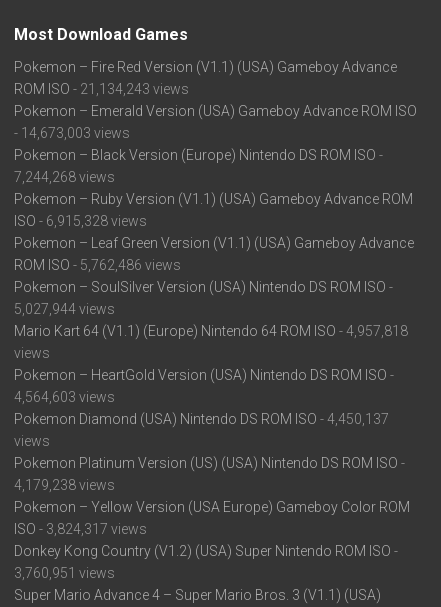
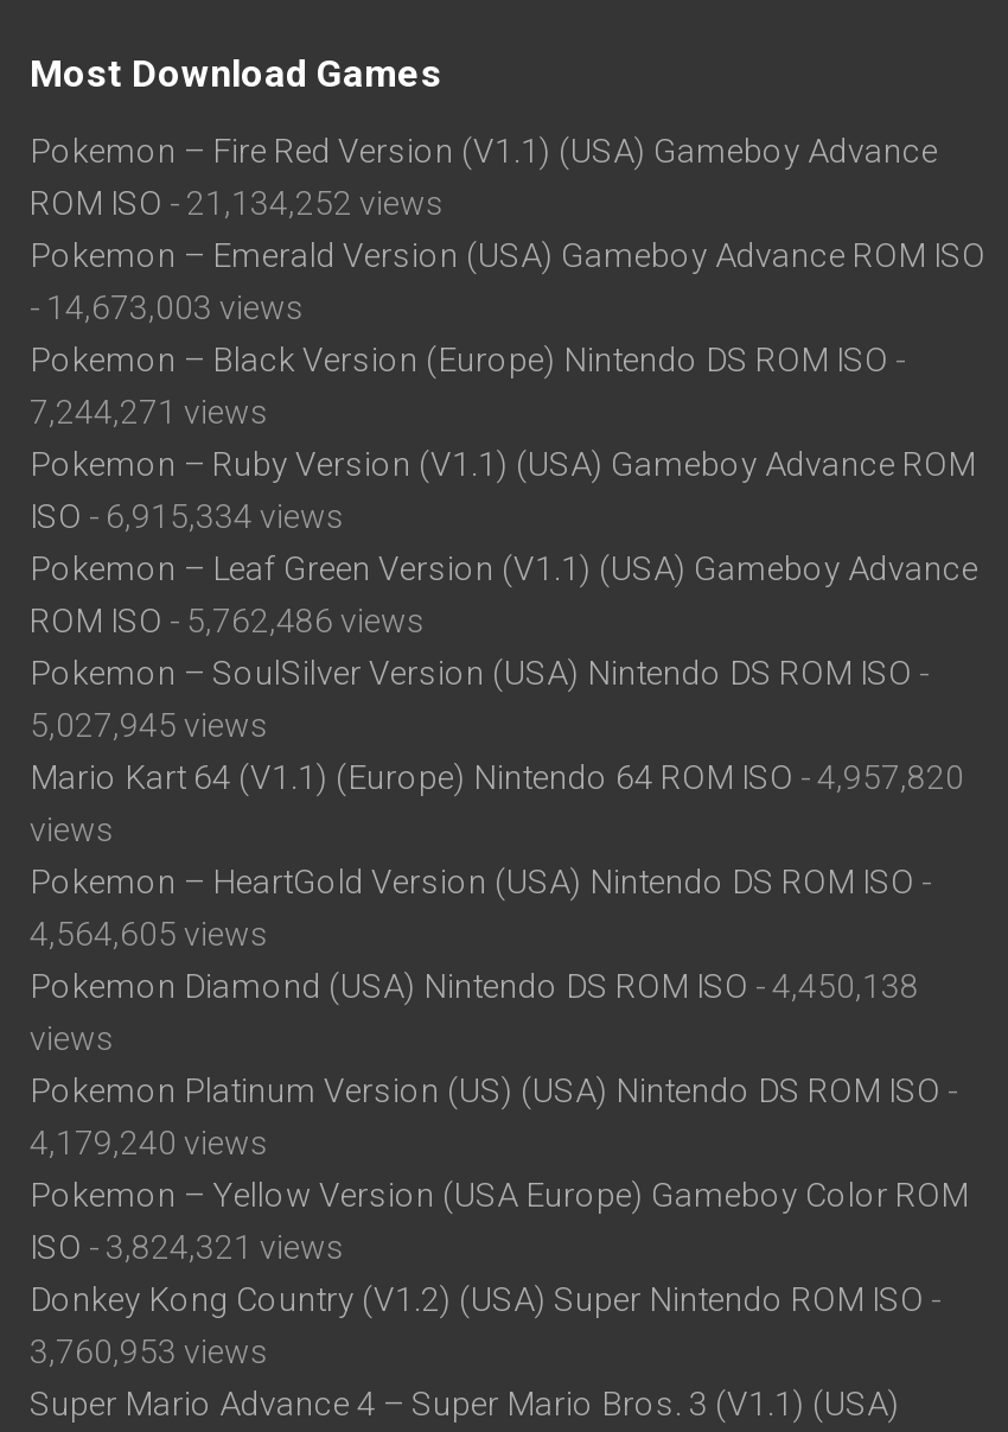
[14,81,189,97] ROM ISO - 21,134,243 views -> [30,184,445,222] ROM ISO - 21,134,252 views
[14,169,115,185] 7,244,268 views -> [30,393,269,431] 7,244,271 views
[14,213,147,229] ISO - 6,915,328 views -> [30,498,345,536] ISO - 6,915,334 views
[14,301,115,317] 5,027,944 views -> [30,706,269,744] 5,027,945 views
[14,323,408,339] Mario Kart 64 (V1.1) (Europe) Nintendo 64 ROM ISO - 4,957,818 -> [30,759,964,797] Mario Kart 64 (V1.1) (Europe) Nintendo 64 ROM ISO - 4,957,820
[14,389,115,405] 4,564,603 views -> [30,915,269,953] 4,564,605 views
[14,411,389,427] Pokemon Diamond (USA) Nintendo DS ROM ISO - 4,450,137 -> [30,967,919,1005] Pokemon Diamond (USA) Nintendo DS ROM ISO - 4,450,138
[14,477,115,493] 4,179,238 views -> [30,1124,269,1162] 4,179,240 views
[14,521,147,537] ISO - 3,824,317 views -> [30,1228,345,1266] ISO - 3,824,321 views
[14,565,115,581] 3,760,951 views -> [30,1333,269,1371] 3,760,953 views

